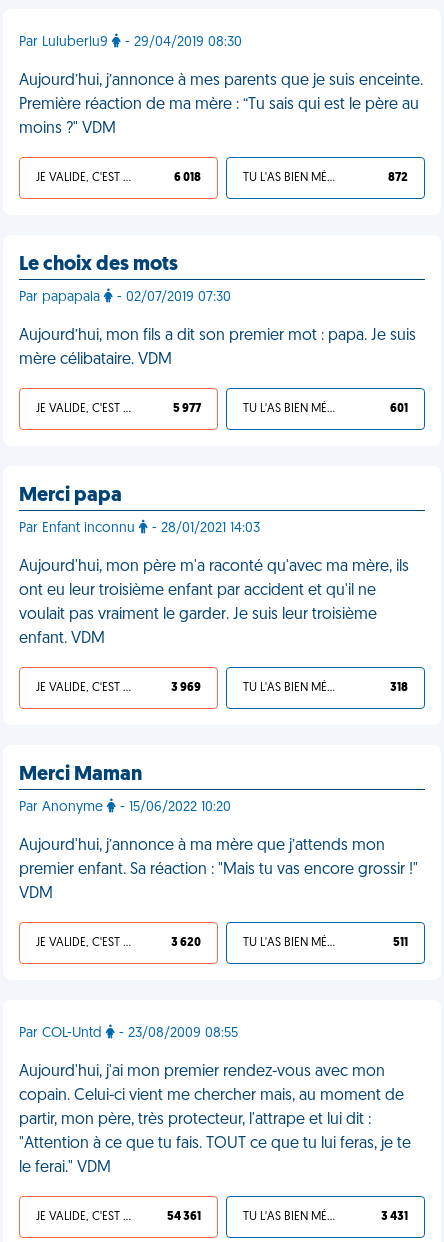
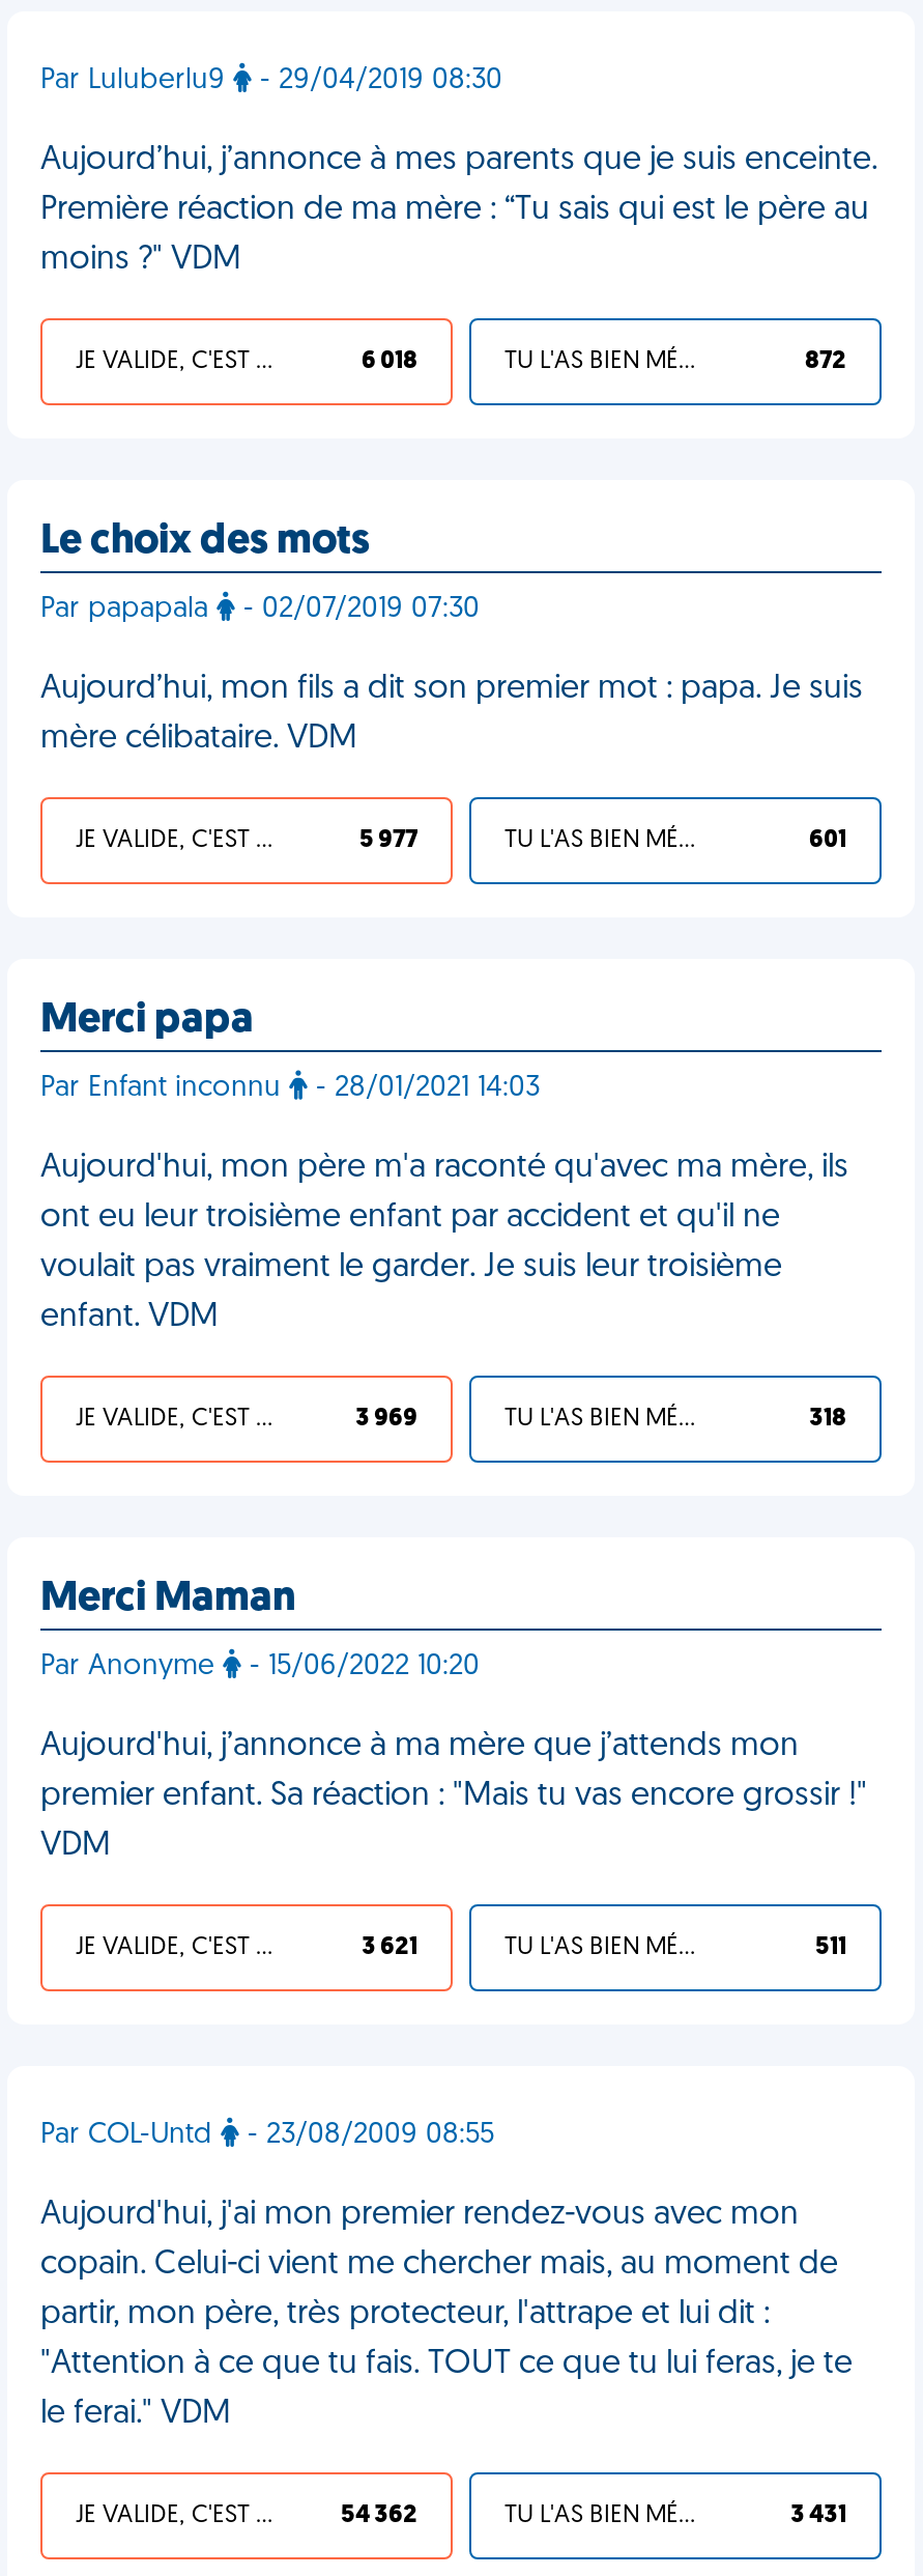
[171,937,201,949] 3 620 -> [362,1935,417,1960] 3 621
[167,1211,201,1223] 54 361 -> [341,2503,417,2528] 54 362

